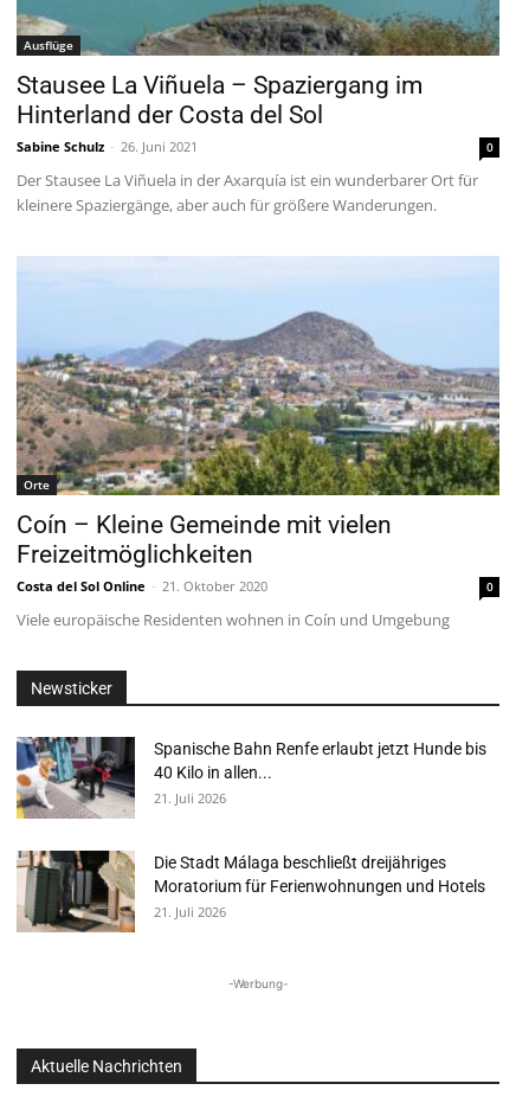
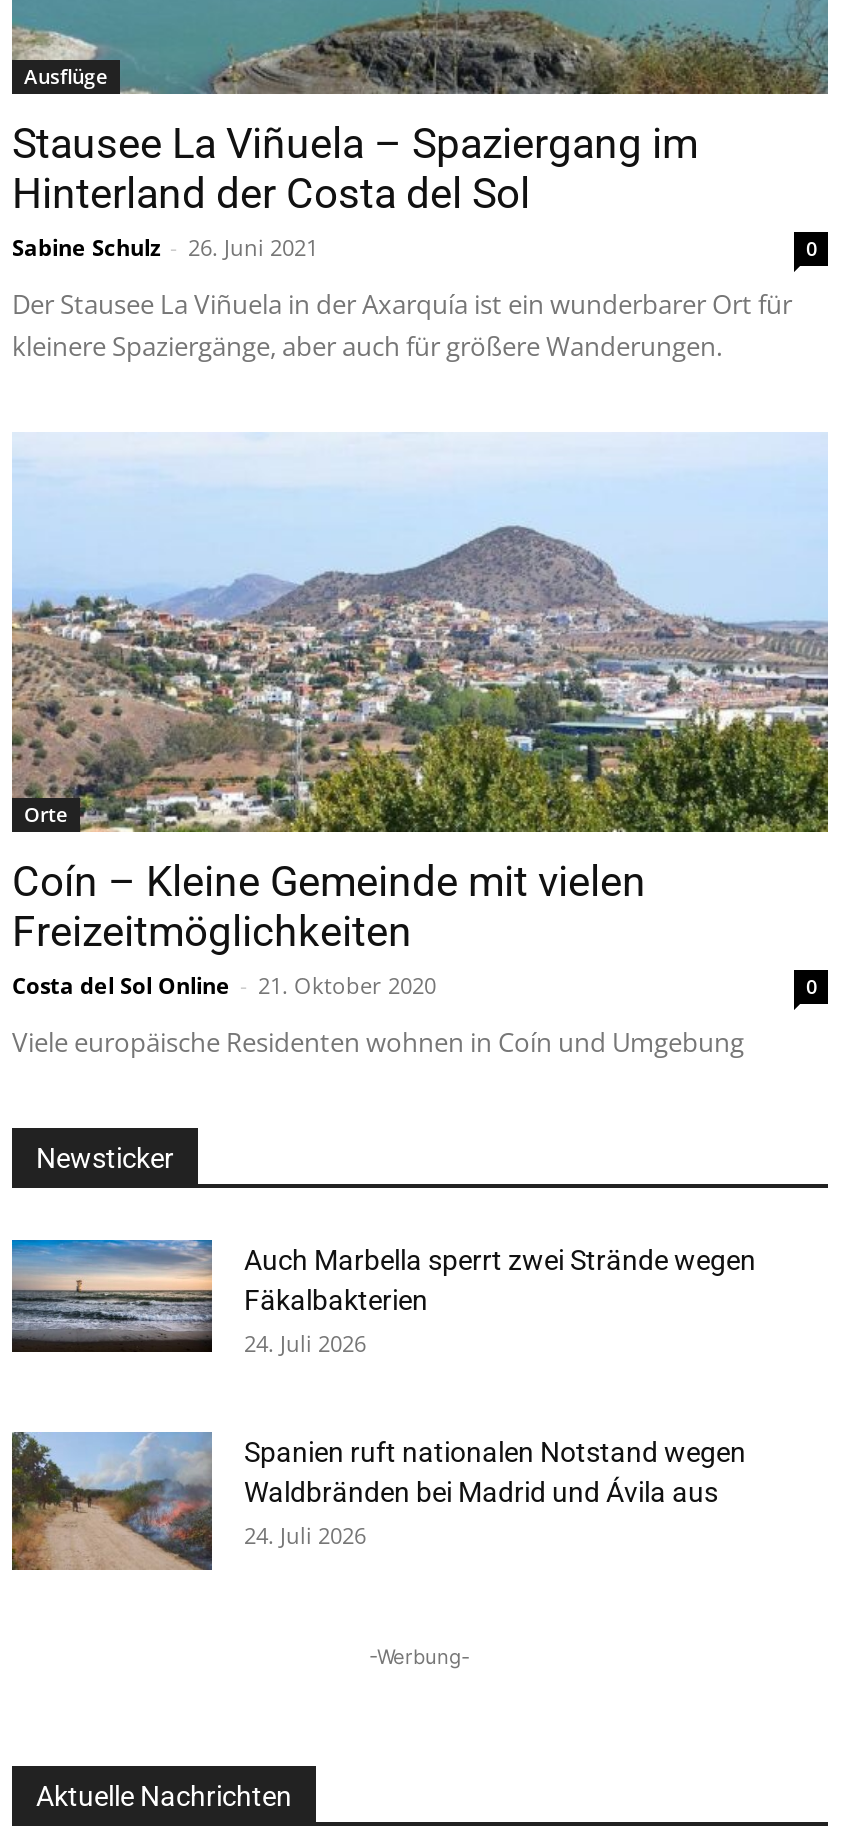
[15,736,486,820] [image] | Spanische Bahn Renfe erlaubt jetzt Hunde bis | 40 Kilo in allen... | 21. Juli 2026 -> [10,1238,756,1378] [image] | Auch Marbella sperrt zwei Strände wegen | Fäkalbakterien | 24. Juli 2026
[17,849,485,934] [image] | Die Stadt Málaga beschließt dreijähriges | Moratorium für Ferienwohnungen und Hotels | 21. Juli 2026 -> [10,1430,746,1572] [image] | Spanien ruft nationalen Notstand wegen | Waldbränden bei Madrid und Ávila aus | 24. Juli 2026

